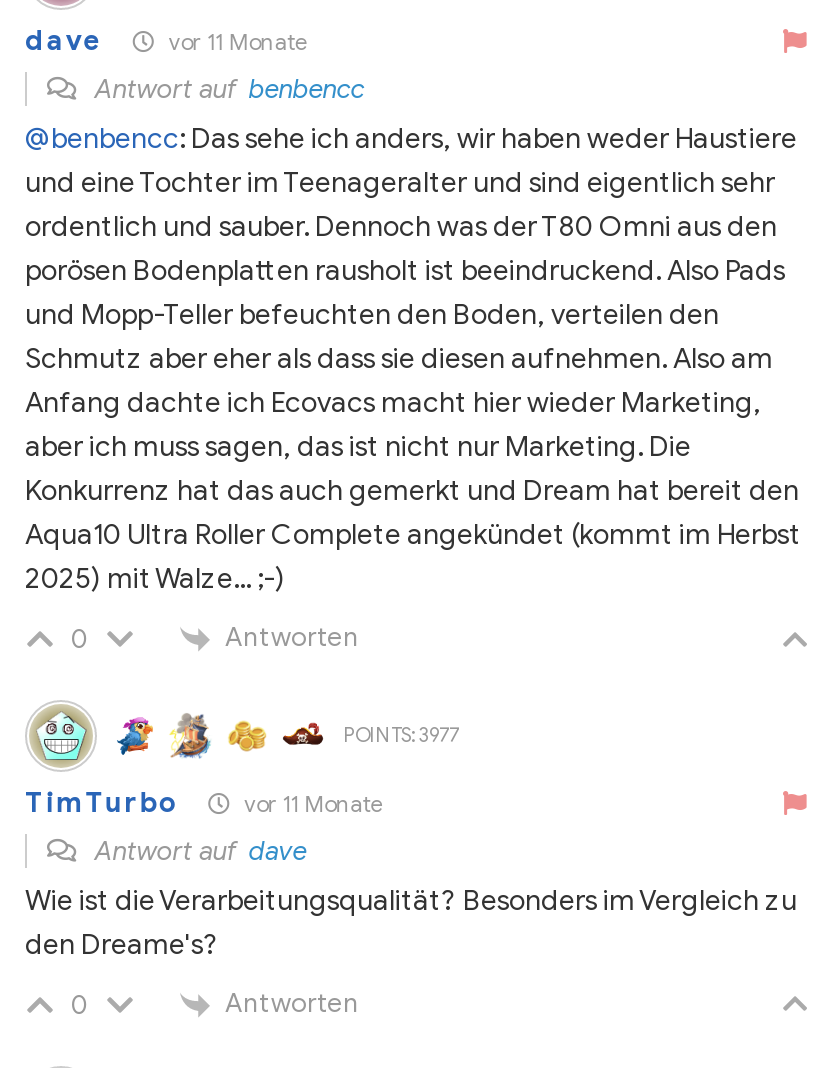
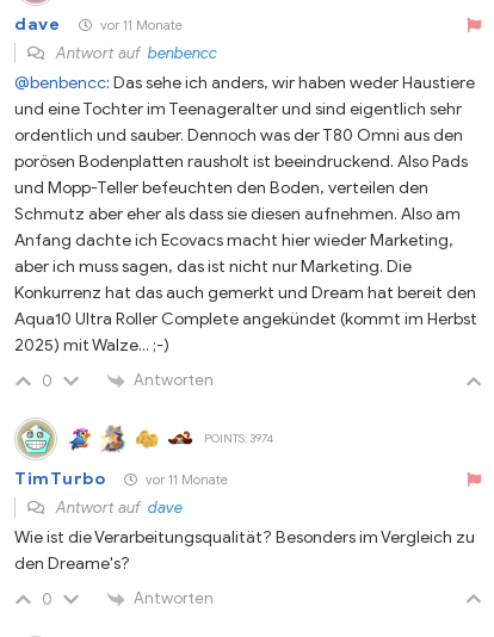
[343,722,459,748] POINTS: 3977 -> [204,431,273,446] POINTS: 3974

